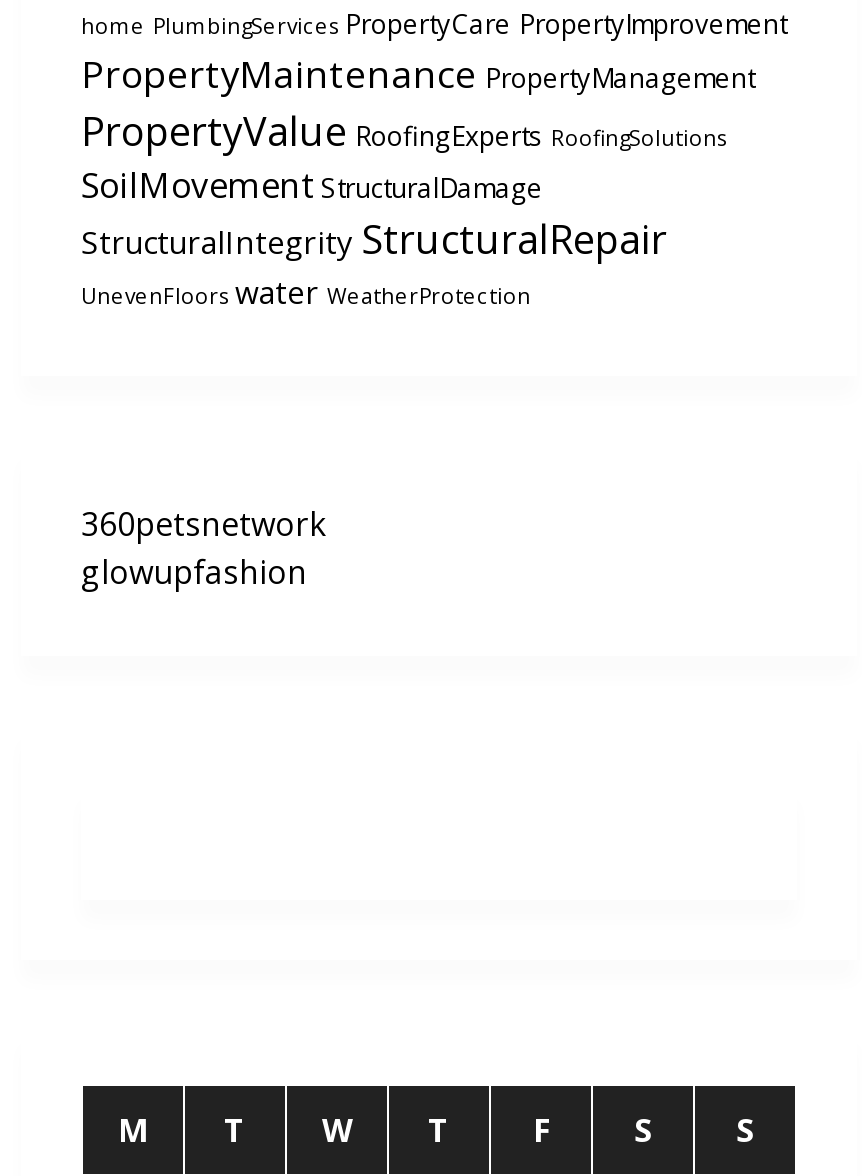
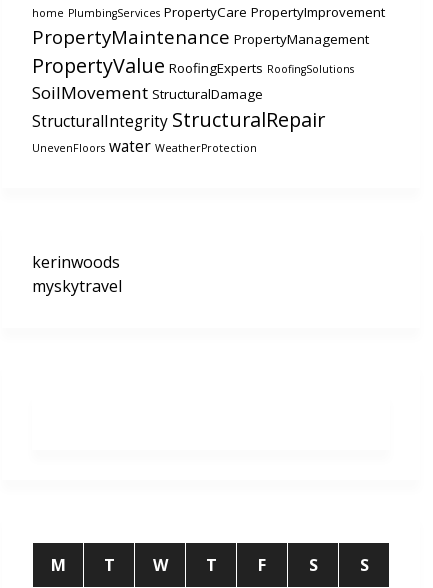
[81,503,327,595] 360petsnetwork | glowupfashion -> [32,251,122,297] kerinwoods | myskytravel

